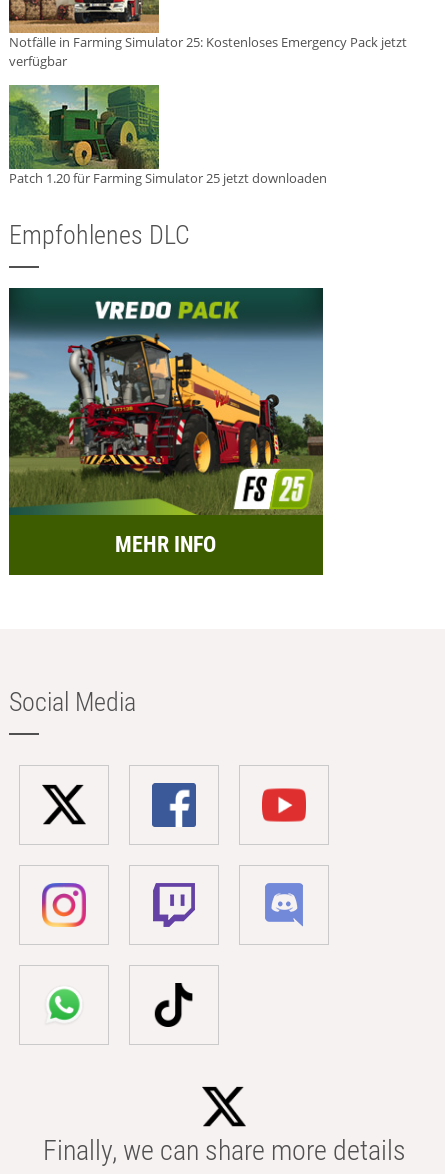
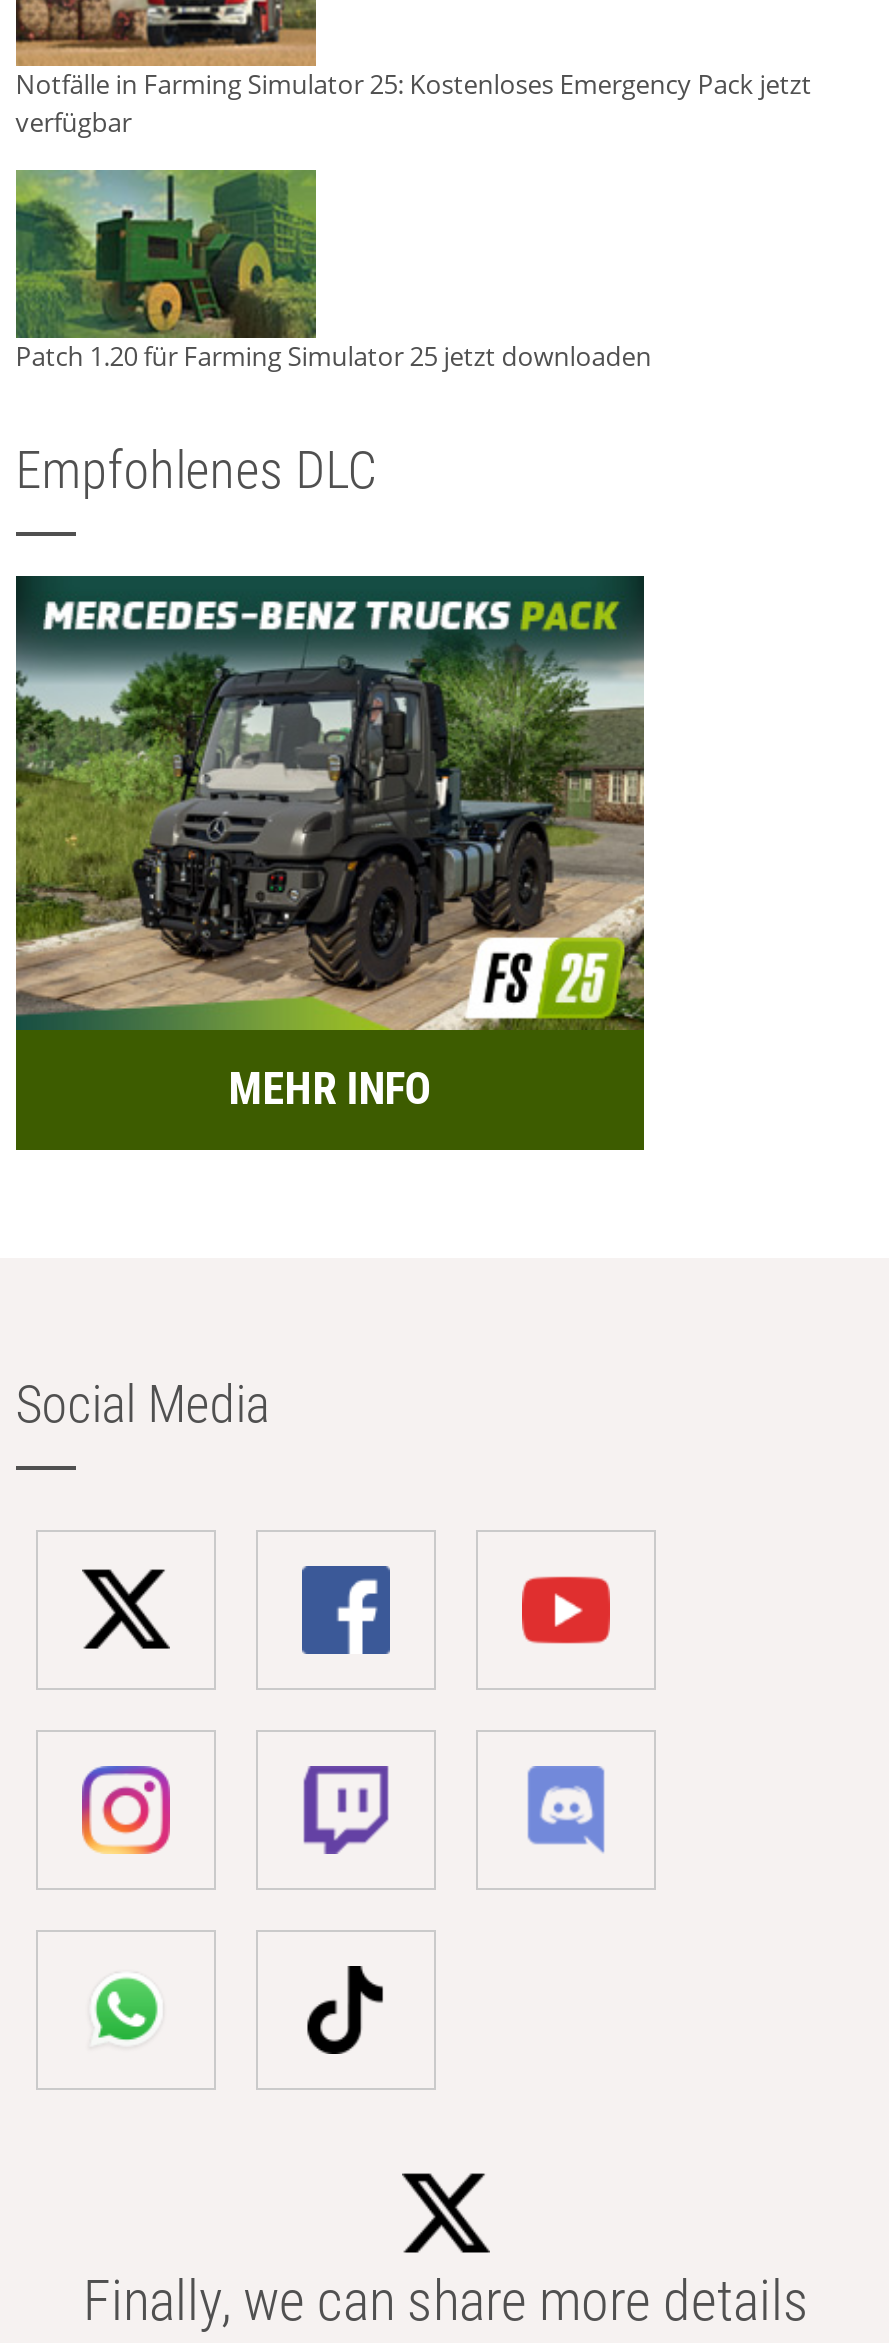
[9,301,324,515] [image] -> [14,600,646,1032] [image]

